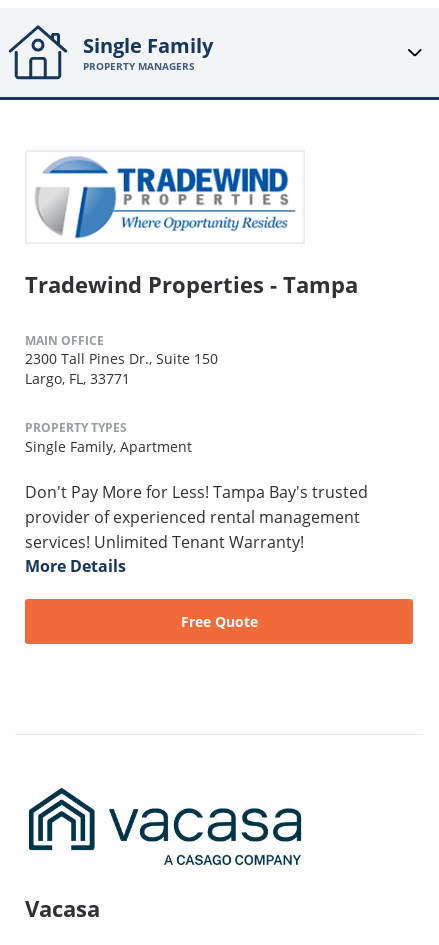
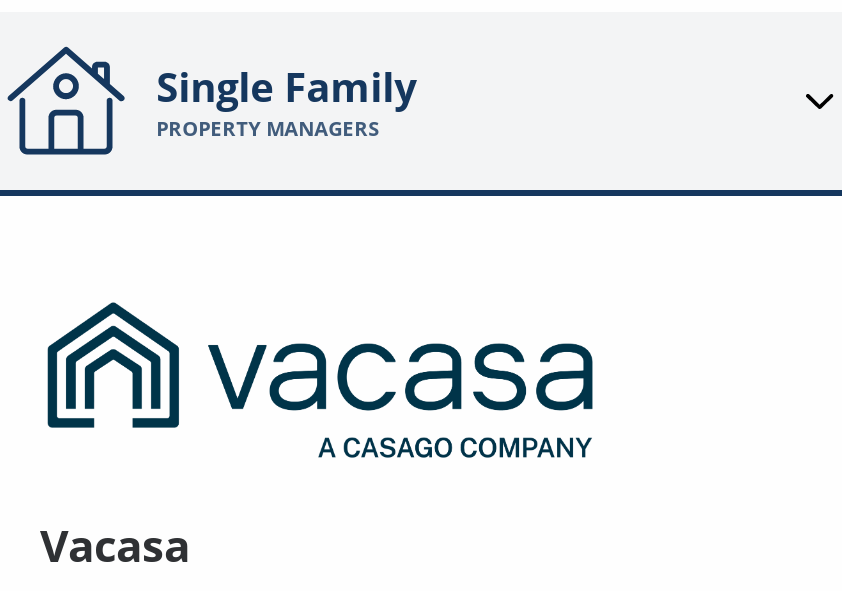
[25,156,368,631] [image] | Tradewind Properties - Tampa | MAIN OFFICE | 2300 Tall Pines Dr., Suite 150 | Largo, FL, 33771 | PROPERTY TYPES | Single Family, Apartment | Don't Pay More for Less! Tampa Bay's trusted | provider of experienced rental management | services! Unlimited Tenant Warranty! | More Details | Free Quote -> none

